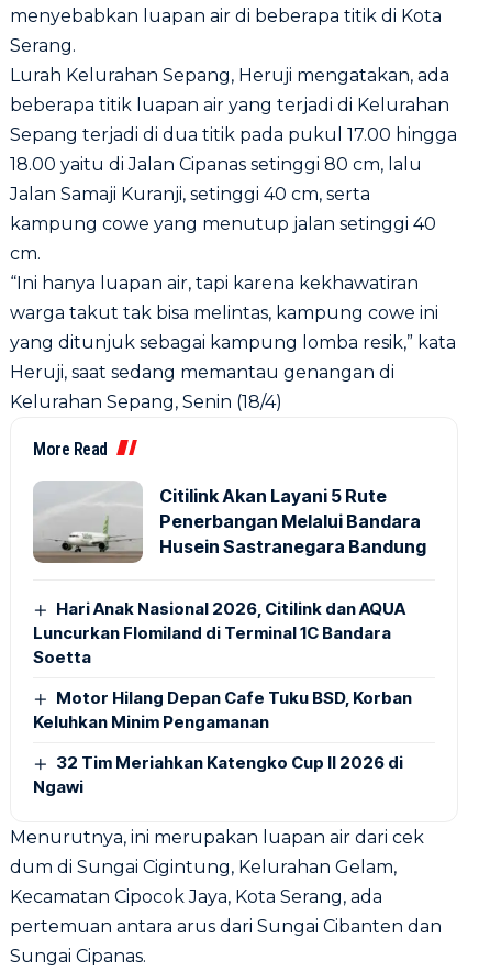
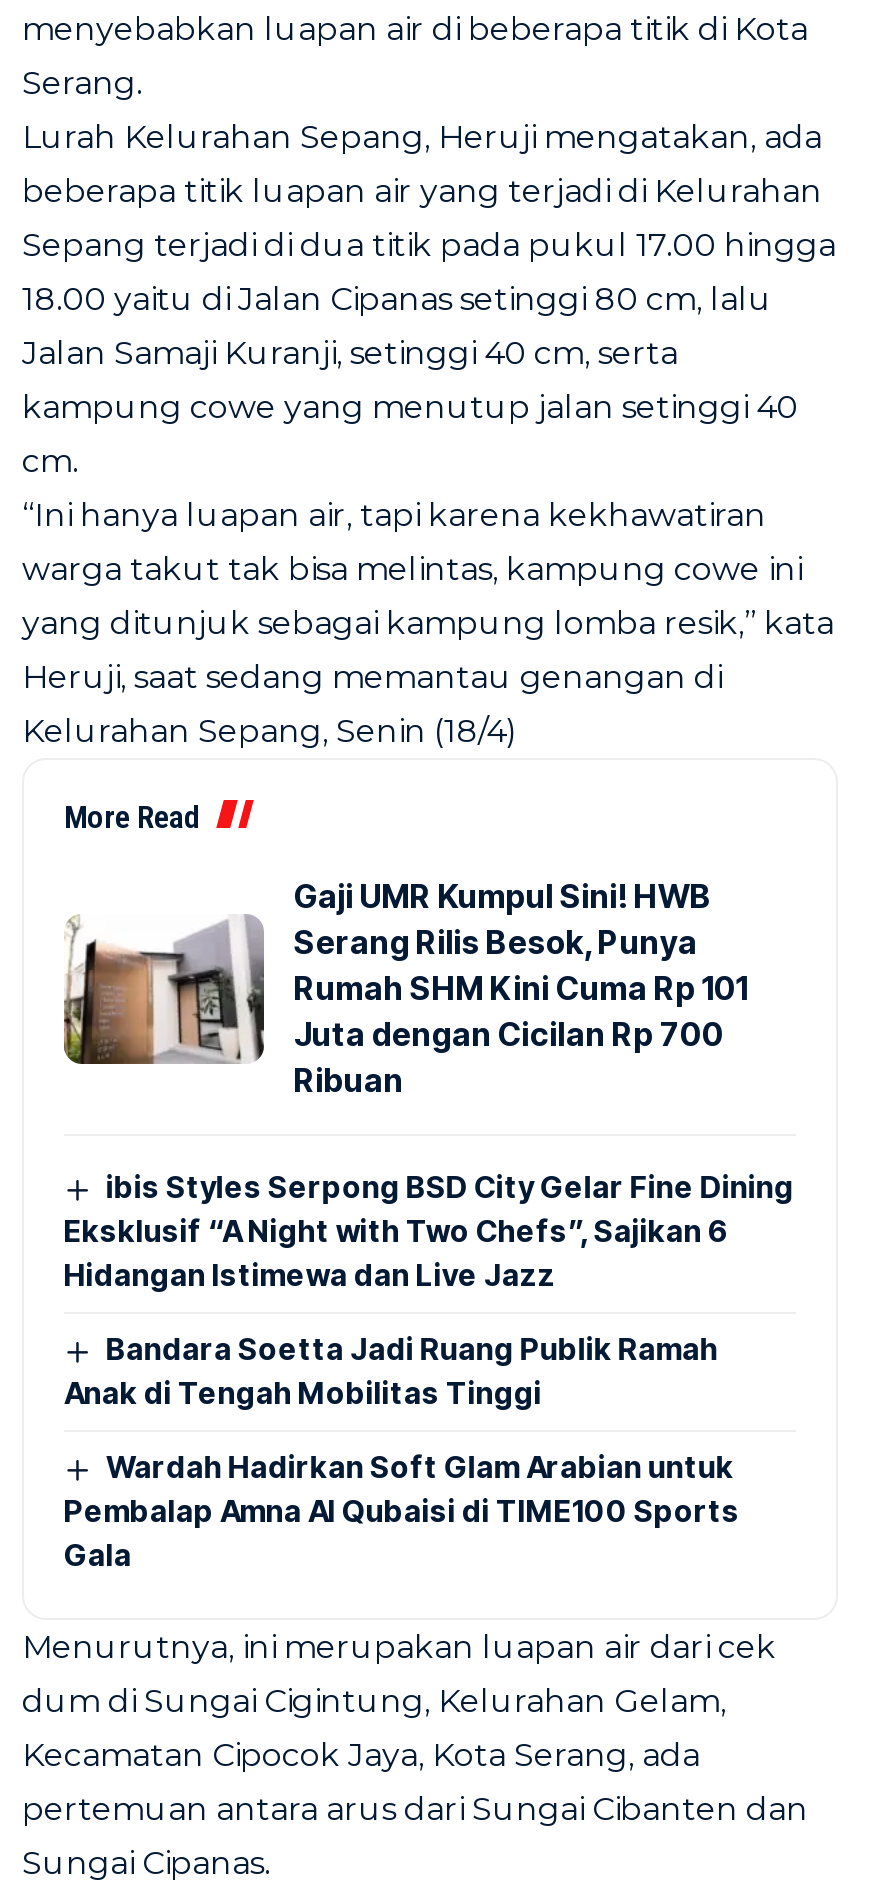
[33,481,426,564] [image] | Citilink Akan Layani 5 Rute | Penerbangan Melalui Bandara | Husein Sastranegara Bandung -> [64,876,748,1100] [image] | Gaji UMR Kumpul Sini! HWB | Serang Rilis Besok, Punya | Rumah SHM Kini Cuma Rp 101 | Juta dengan Cicilan Rp 700 | Ribuan
[33,598,406,667] Hari Anak Nasional 2026, Citilink dan AQUA | Luncurkan Flomiland di Terminal 1C Bandara | Soetta -> [64,1168,794,1294] ibis Styles Serpong BSD City Gelar Fine Dining | Eksklusif “A Night with Two Chefs”, Sajikan 6 | Hidangan Istimewa dan Live Jazz
[33,687,412,732] Motor Hilang Depan Cafe Tuku BSD, Korban | Keluhkan Minim Pengamanan -> [64,1330,718,1412] Bandara Soetta Jadi Ruang Publik Ramah | Anak di Tengah Mobilitas Tinggi
[33,752,403,797] 32 Tim Meriahkan Katengko Cup II 2026 di | Ngawi -> [64,1448,740,1574] Wardah Hadirkan Soft Glam Arabian untuk | Pembalap Amna Al Qubaisi di TIME100 Sports | Gala

